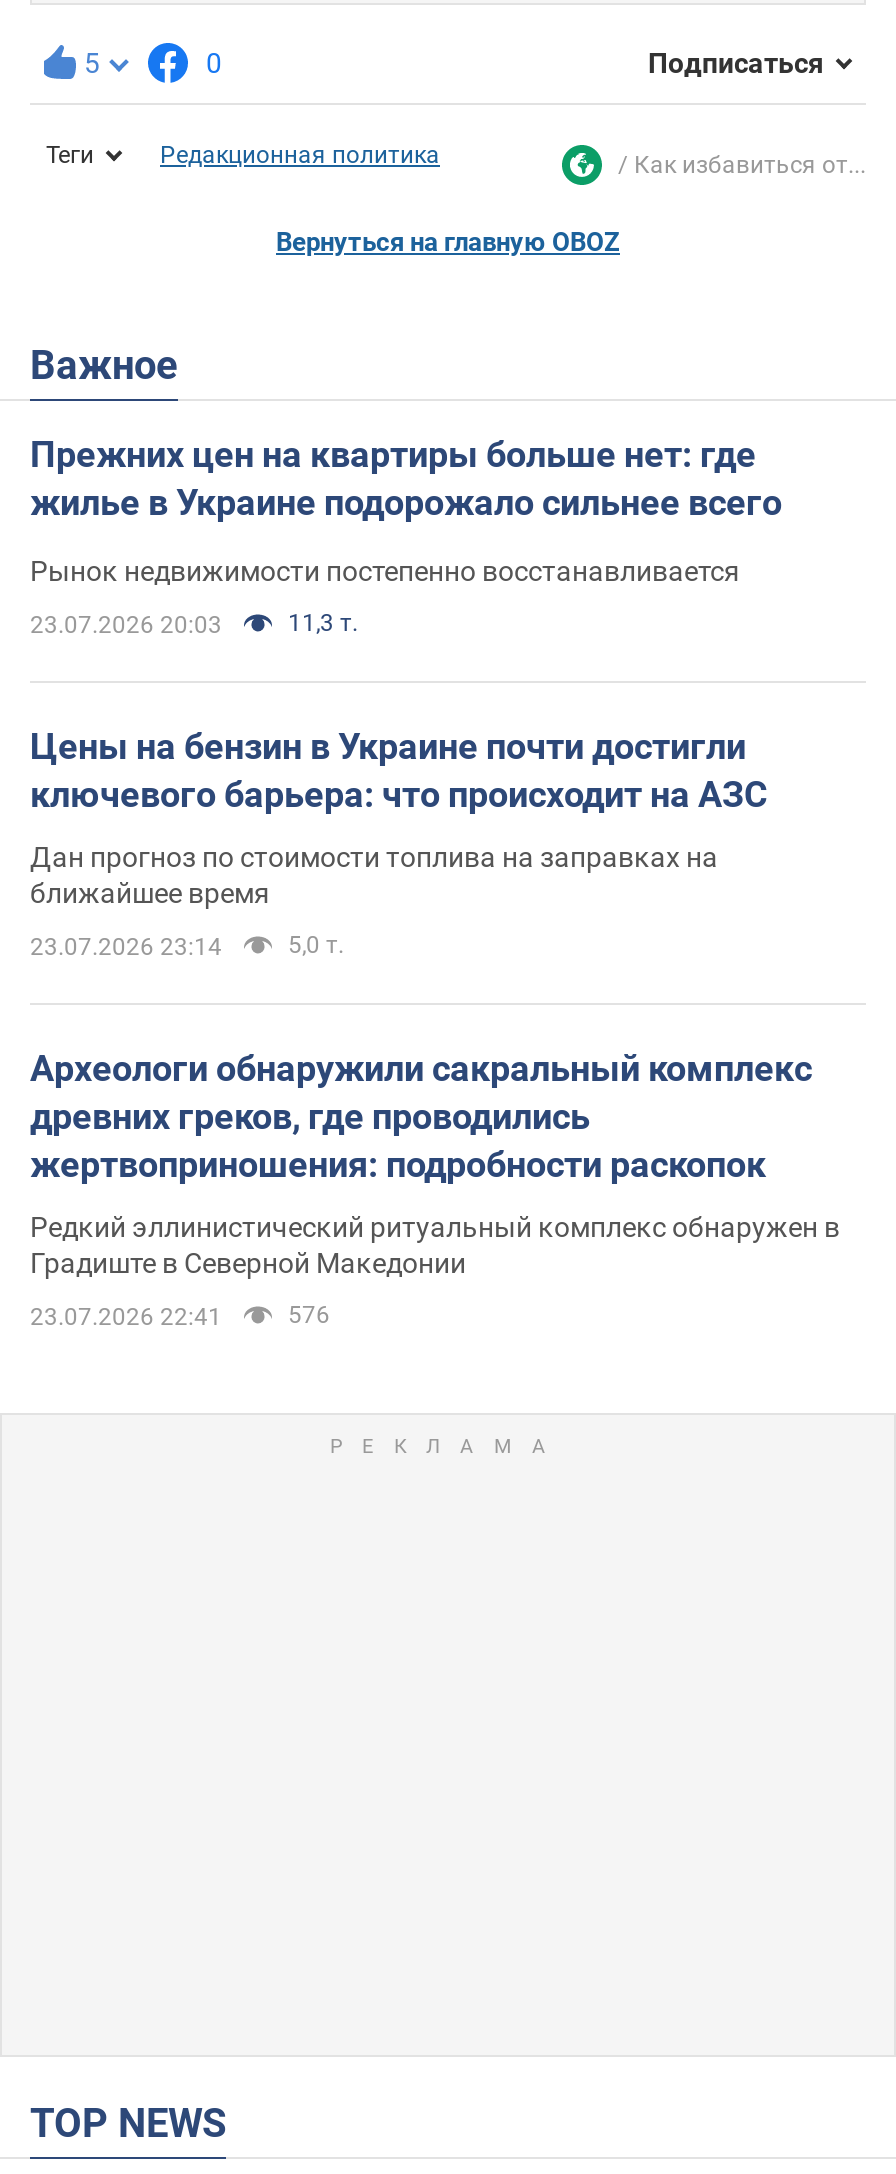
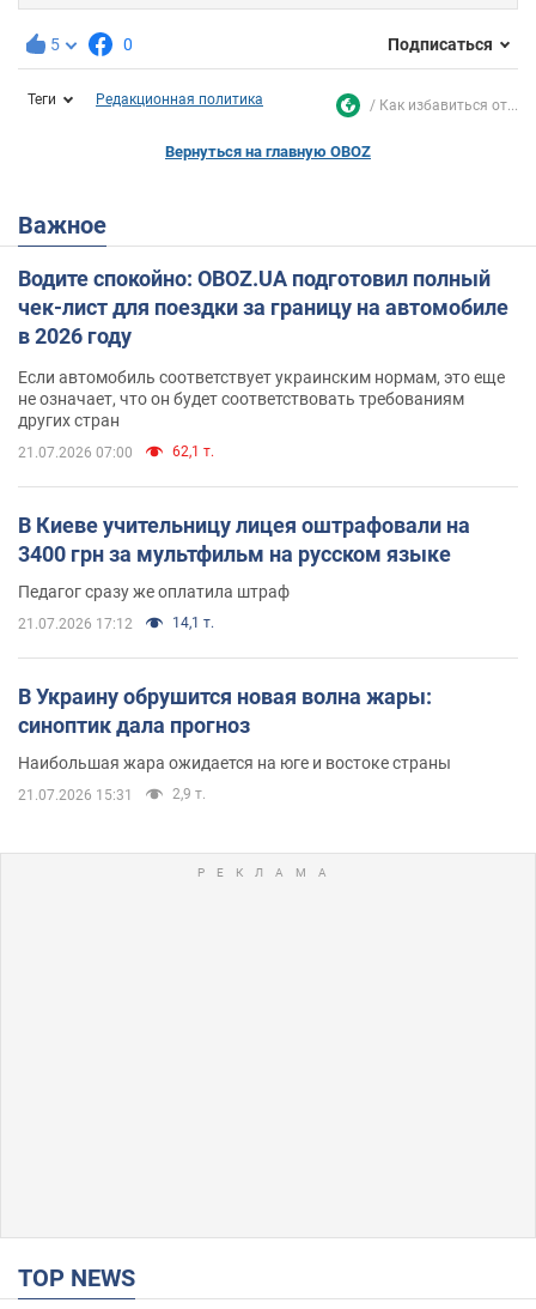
[30,432,782,522] Прежних цен на квартиры больше нет: где | жилье в Украине подорожало сильнее всего -> [18,266,508,348] Водите спокойно: OBOZ.UA подготовил полный | чек-лист для поездки за границу на автомобиле | в 2026 году
[30,554,740,586] Рынок недвижимости постепенно восстанавливается -> [18,367,505,430] Если автомобиль соответствует украинским нормам, это еще | не означает, что он будет соответствовать требованиям | других стран
[30,608,358,638] 23.07.2026 20:03 | 11,3 т. -> [18,443,214,461] 21.07.2026 07:00 | 62,1 т.
[30,724,768,814] Цены на бензин в Украине почти достигли | ключевого барьера: что происходит на АЗС -> [18,512,470,566] В Киеве учительницу лицея оштрафовали на | 3400 грн за мультфильм на русском языке
[30,840,718,908] Дан прогноз по стоимости топлива на заправках на | ближайшее время -> [18,582,290,601] Педагог сразу же оплатила штраф
[30,930,344,960] 23.07.2026 23:14 | 5,0 т. -> [18,614,214,632] 21.07.2026 17:12 | 14,1 т.
[30,1046,812,1184] Археологи обнаружили сакральный комплекс | древних греков, где проводились | жертвоприношения: подробности раскопок -> [18,683,432,737] В Украину обрушится новая волна жары: | синоптик дала прогноз
[30,1210,840,1278] Редкий эллинистический ритуальный комплекс обнаружен в | Градиште в Северной Македонии -> [18,753,451,772] Наибольшая жара ожидается на юге и востоке страны
[30,1300,330,1330] 23.07.2026 22:41 | 576 -> [18,785,206,803] 21.07.2026 15:31 | 2,9 т.

